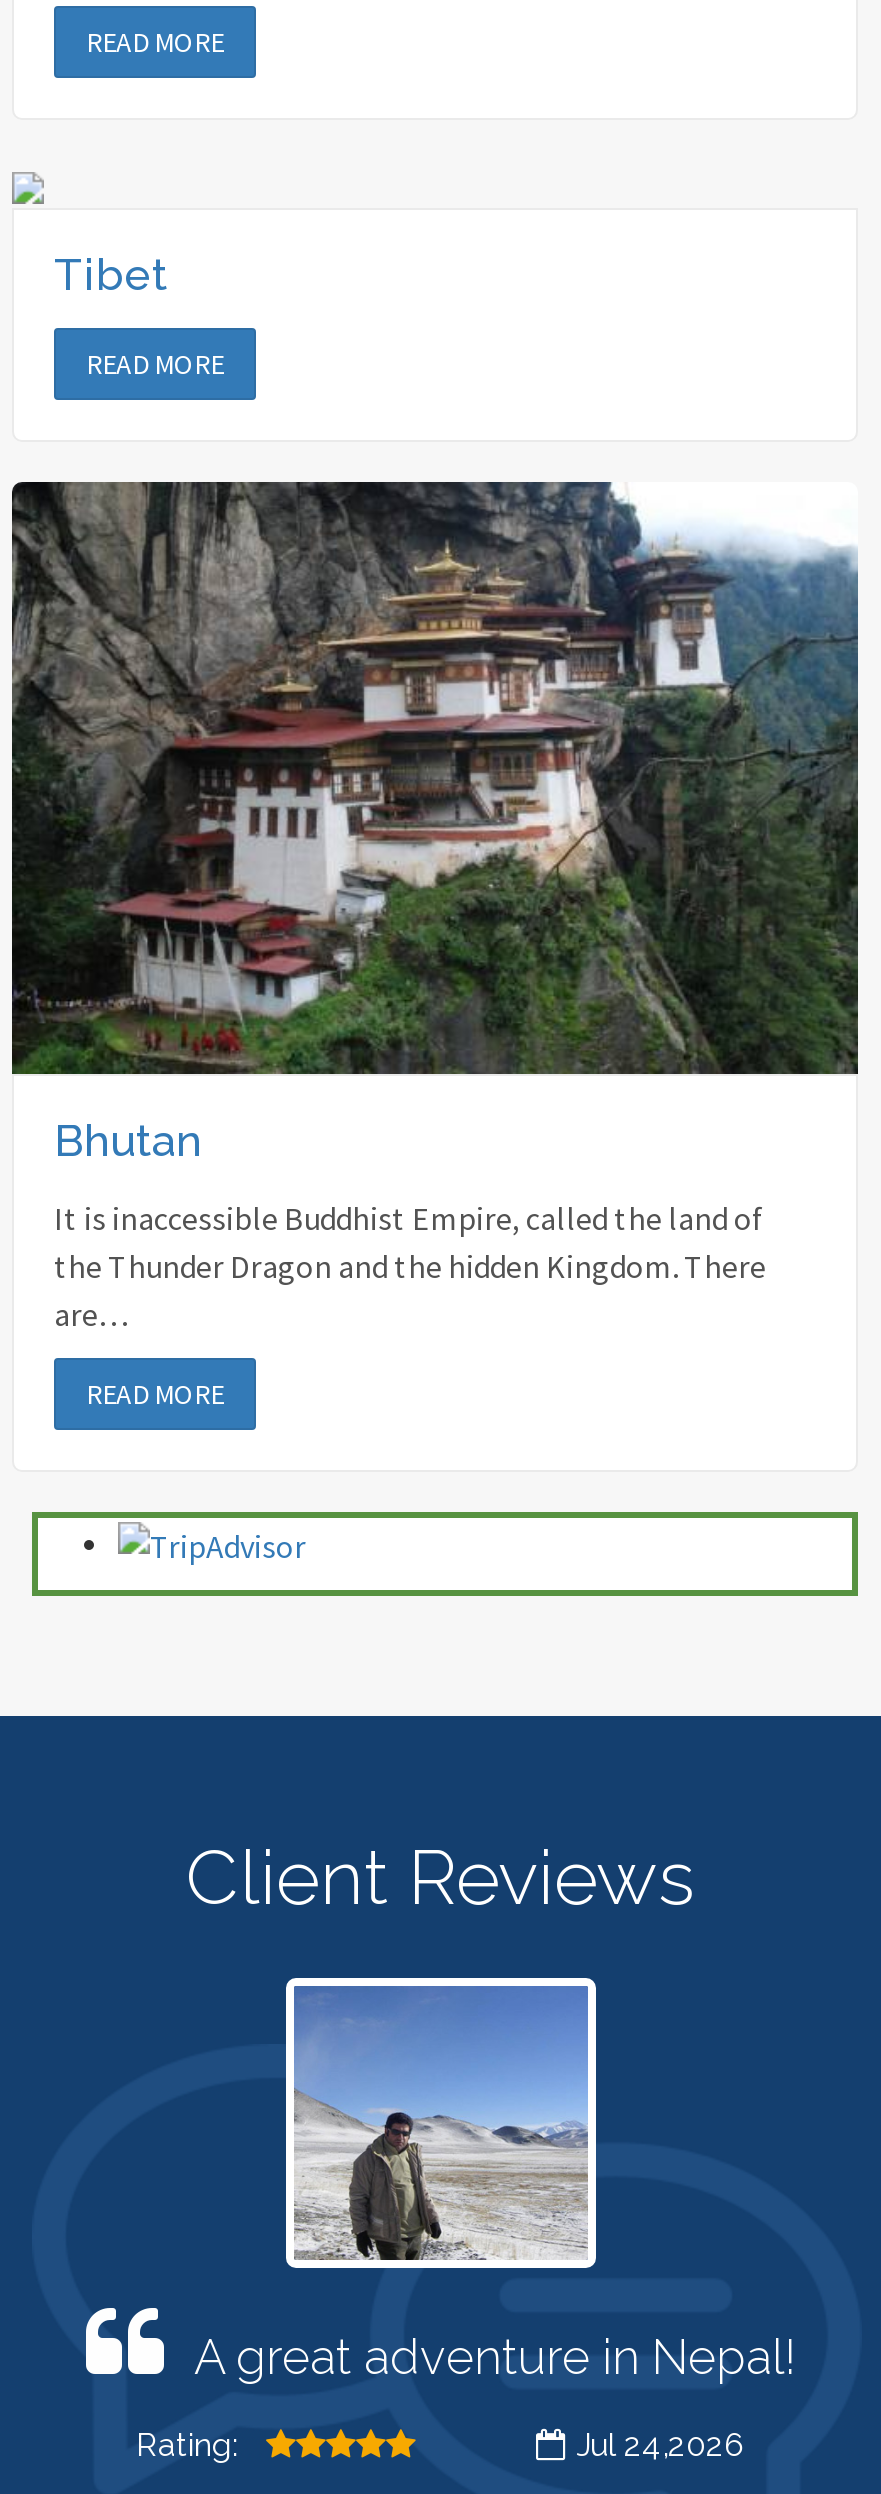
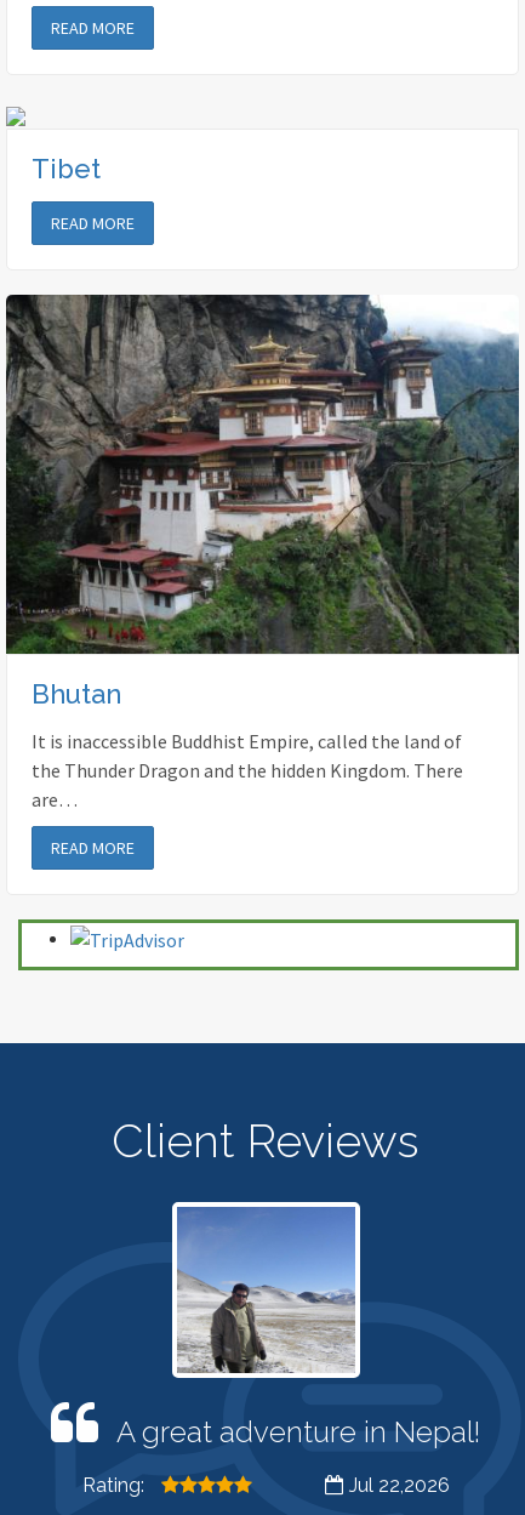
[576,2427,744,2465] Jul 24,2026 -> [349,1474,449,1497] Jul 22,2026

